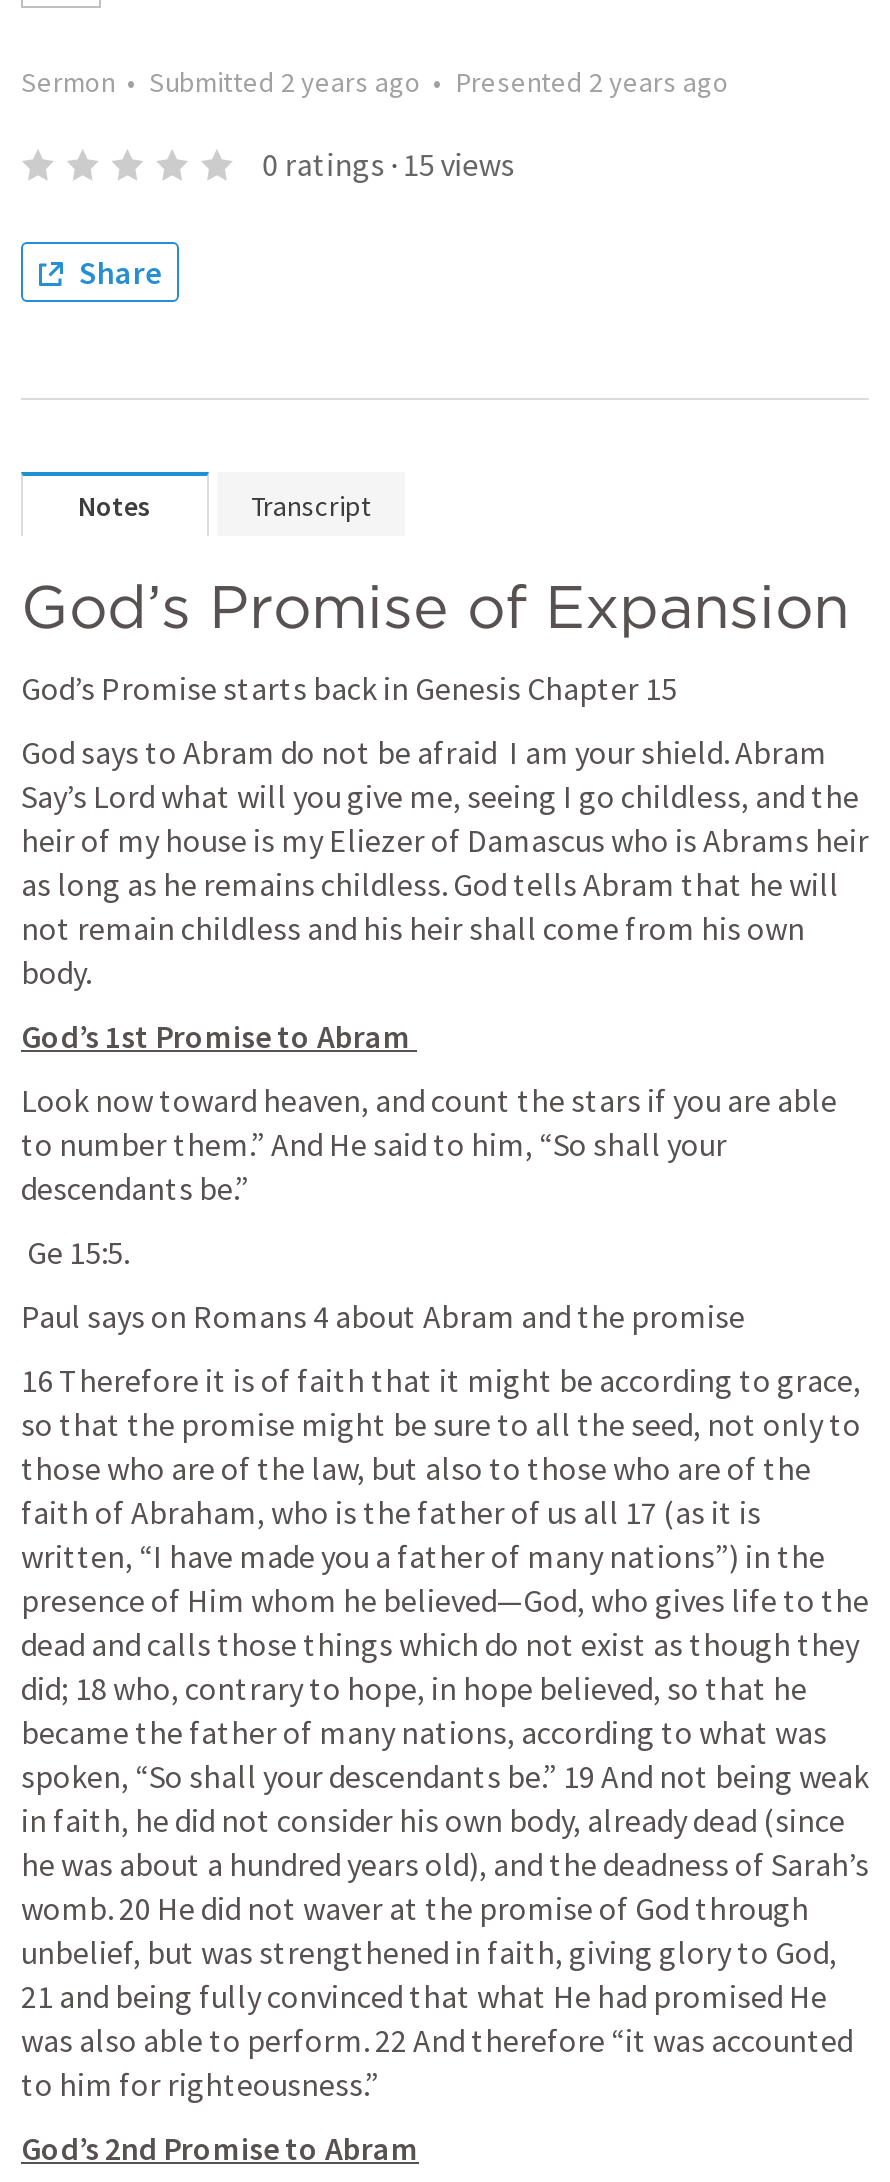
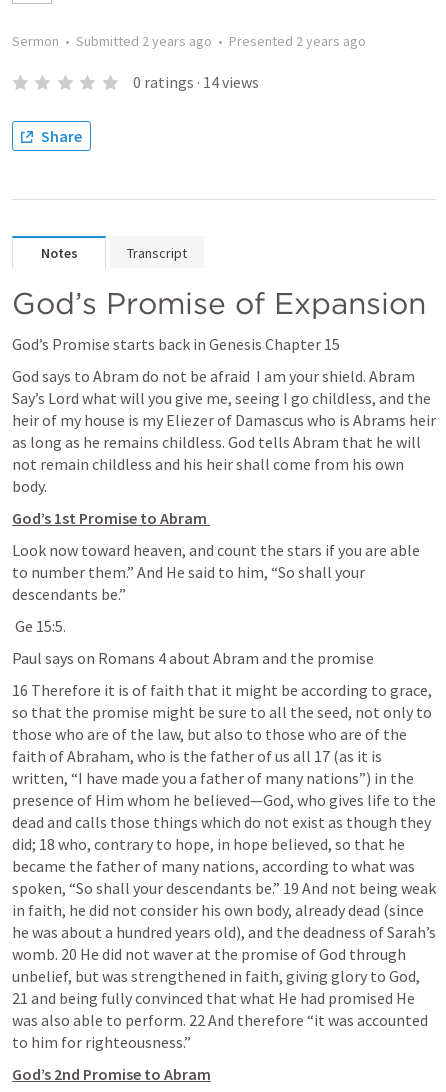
[262,144,514,184] 0 ratings · 15 views -> [133,72,259,92] 0 ratings · 14 views

